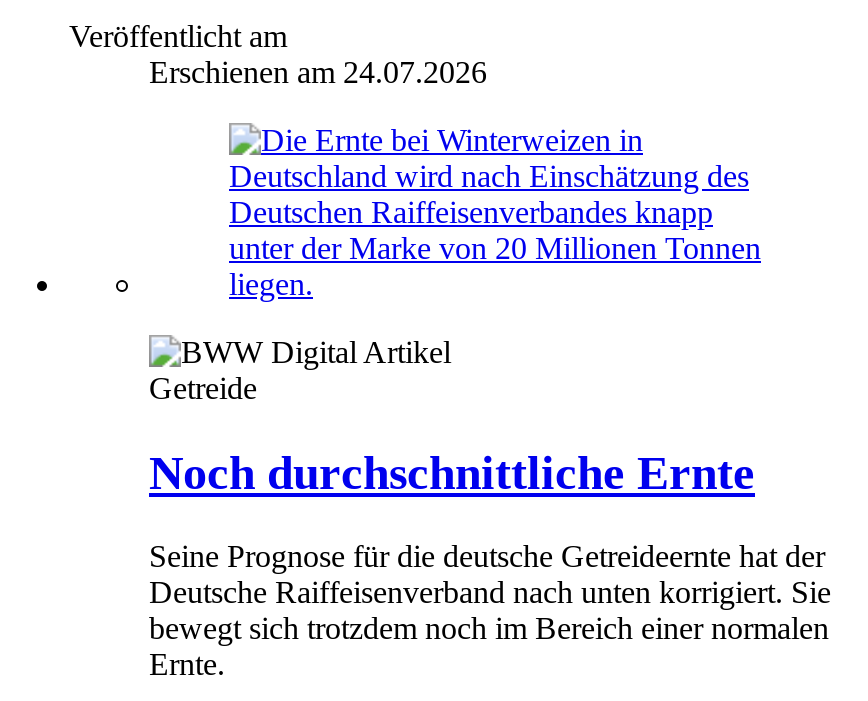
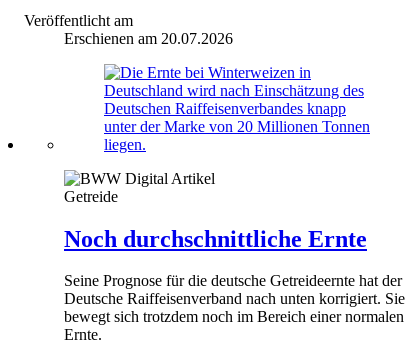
[149,54,487,88] Erschienen am 24.07.2026 -> [64,30,233,47] Erschienen am 20.07.2026

